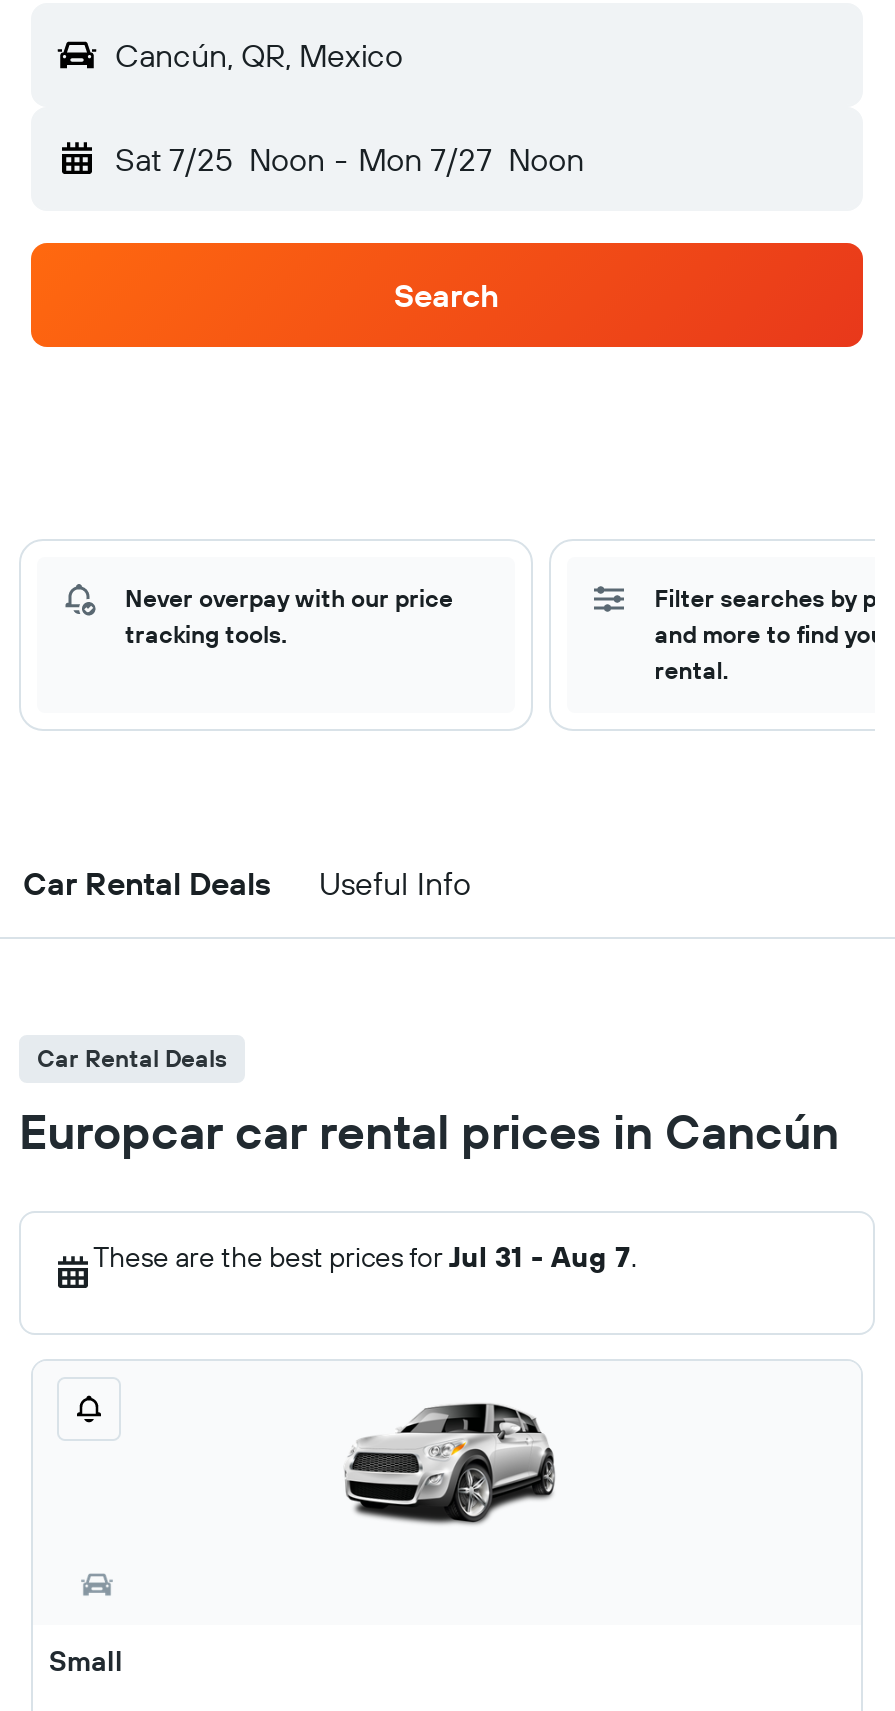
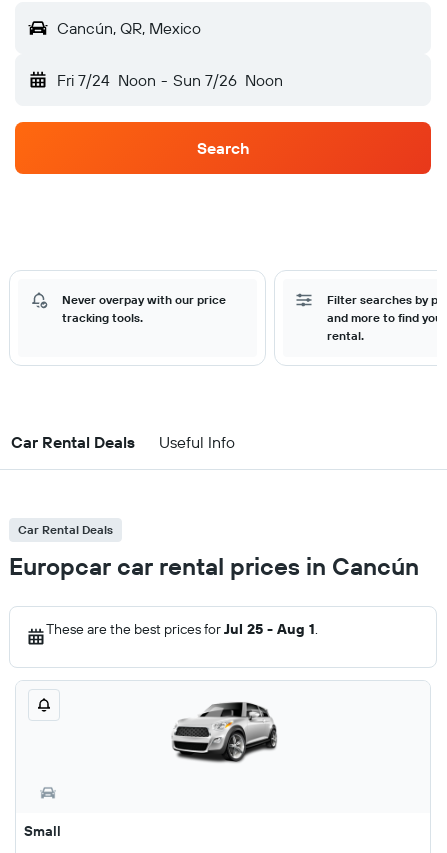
[115,139,584,179] Sat 7/25 Noon - Mon 7/27 Noon -> [57,70,283,90] Fri 7/24 Noon - Sun 7/26 Noon
[93,1239,637,1275] These are the best prices for Jul 31 - Aug 7. -> [46,620,318,638] These are the best prices for Jul 25 - Aug 1.

